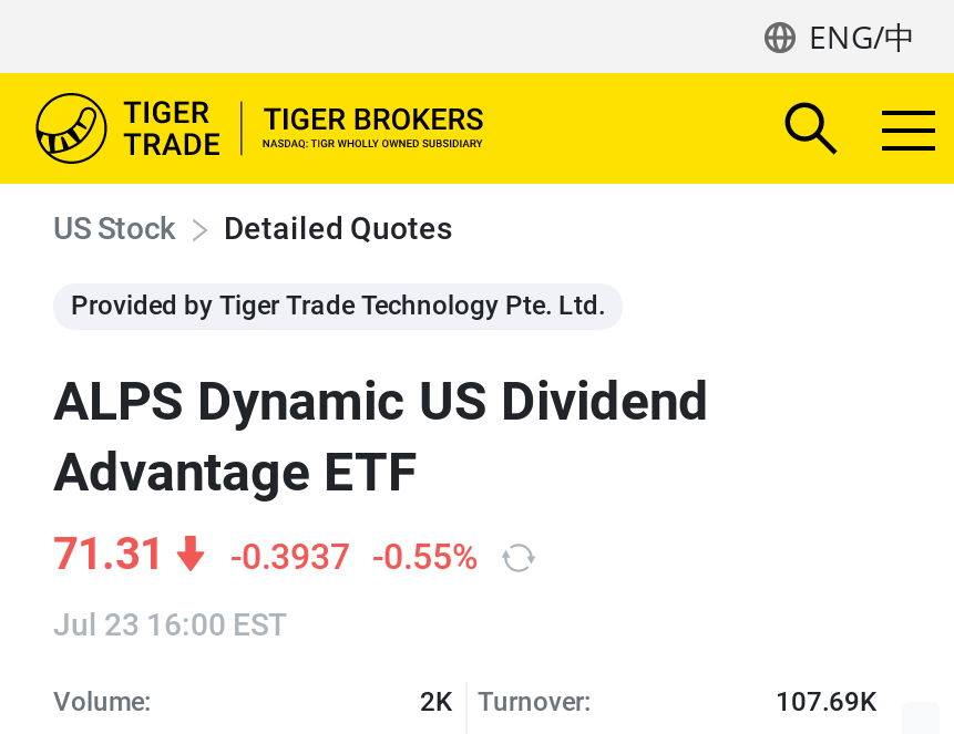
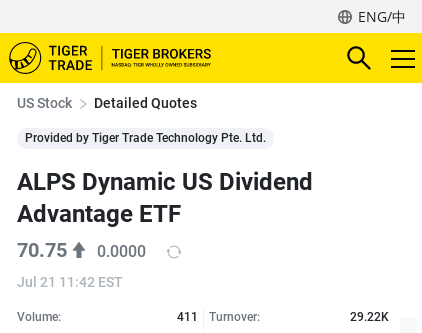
[53,528,479,581] 71.31 | -0.3937 -0.55% -> [17,238,146,262] 70.75 | 0.0000
[53,607,288,643] Jul 23 16:00 EST -> [17,274,123,290] Jul 21 11:42 EST
[420,687,591,718] 2K Turnover: -> [176,310,259,324] 411 Turnover:
[776,687,878,718] 107.69K -> [350,310,389,324] 29.22K

